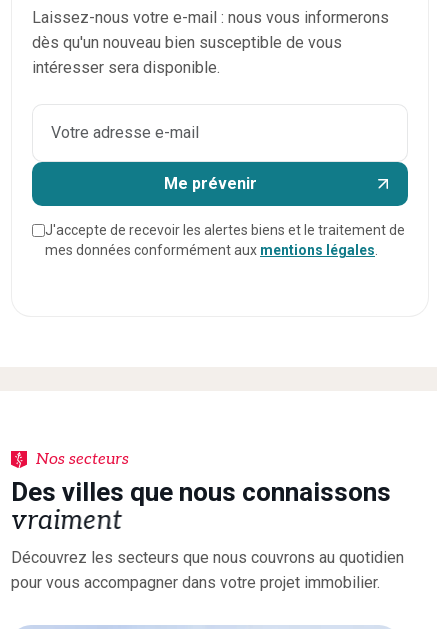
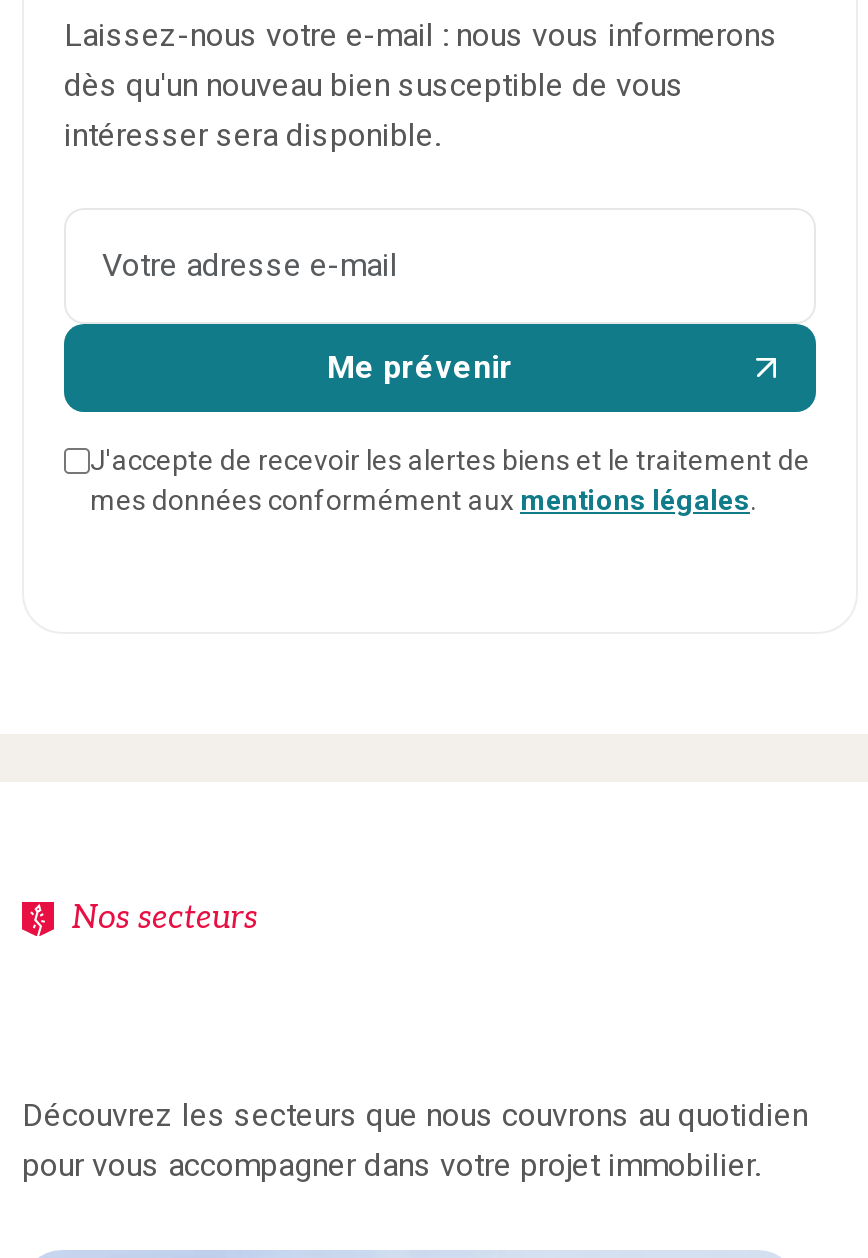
[11,477,391,537] Des villes que nous connaissons | vraiment -> none

